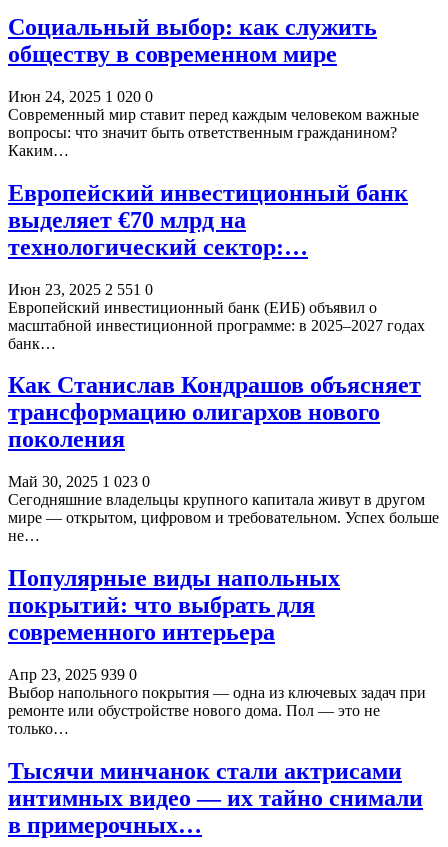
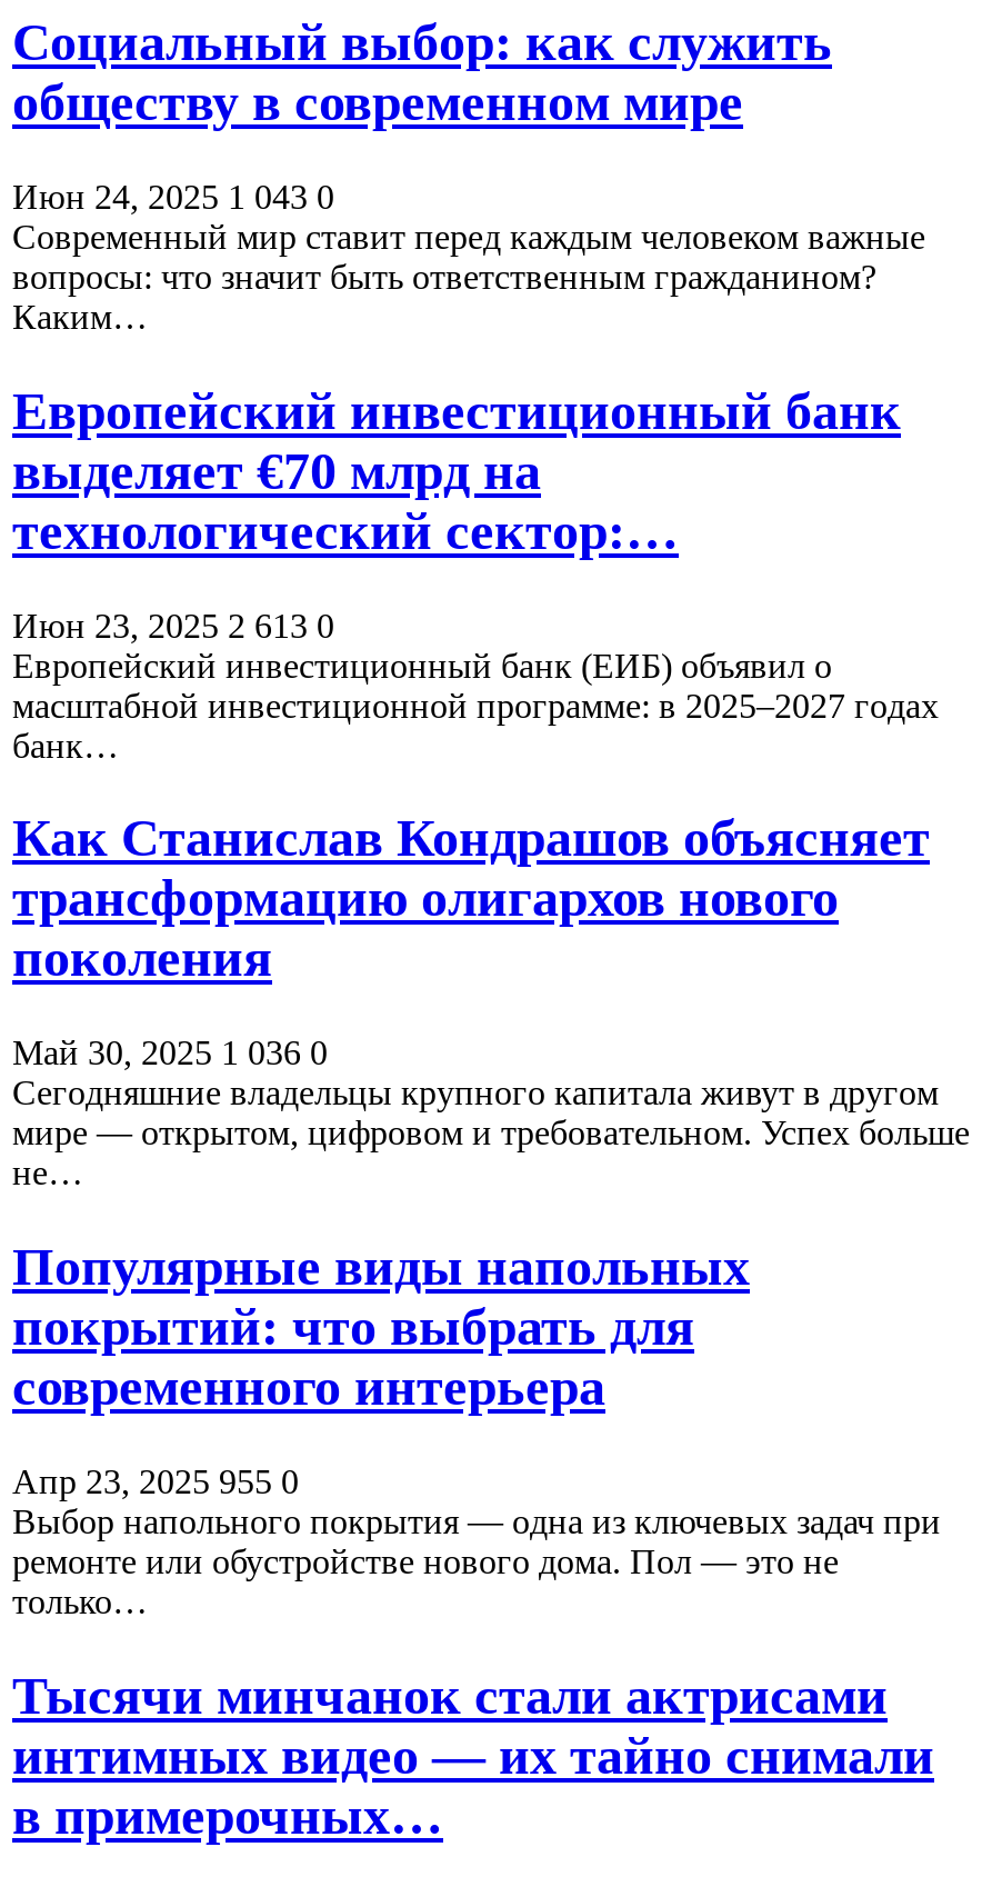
[8,88,153,105] Июн 24, 2025 1 020 0 -> [12,177,334,215] Июн 24, 2025 1 043 0
[8,281,153,298] Июн 23, 2025 2 551 0 -> [12,606,334,644] Июн 23, 2025 2 613 0
[8,473,150,490] Май 30, 2025 1 023 0 -> [12,1034,328,1072] Май 30, 2025 1 036 0
[8,666,137,683] Апр 23, 2025 939 0 -> [12,1463,299,1501] Апр 23, 2025 955 0

